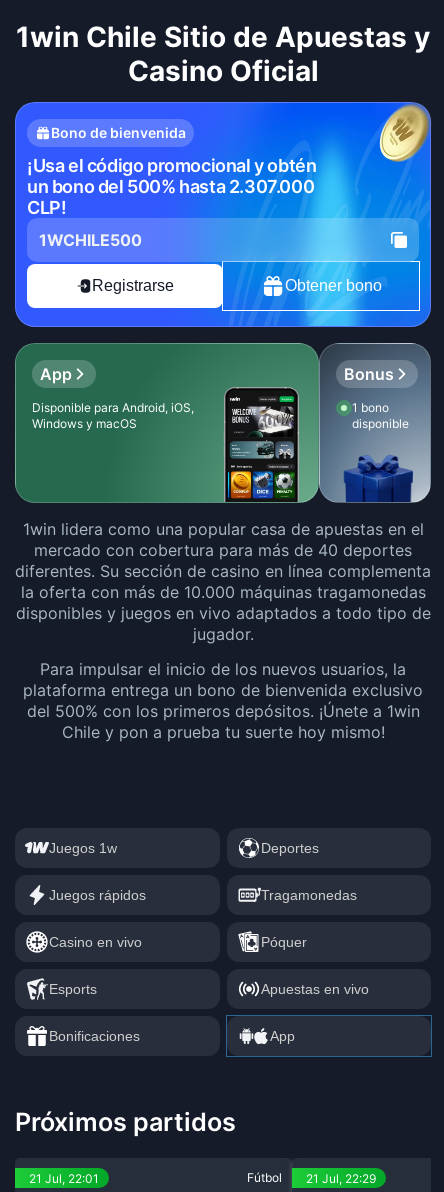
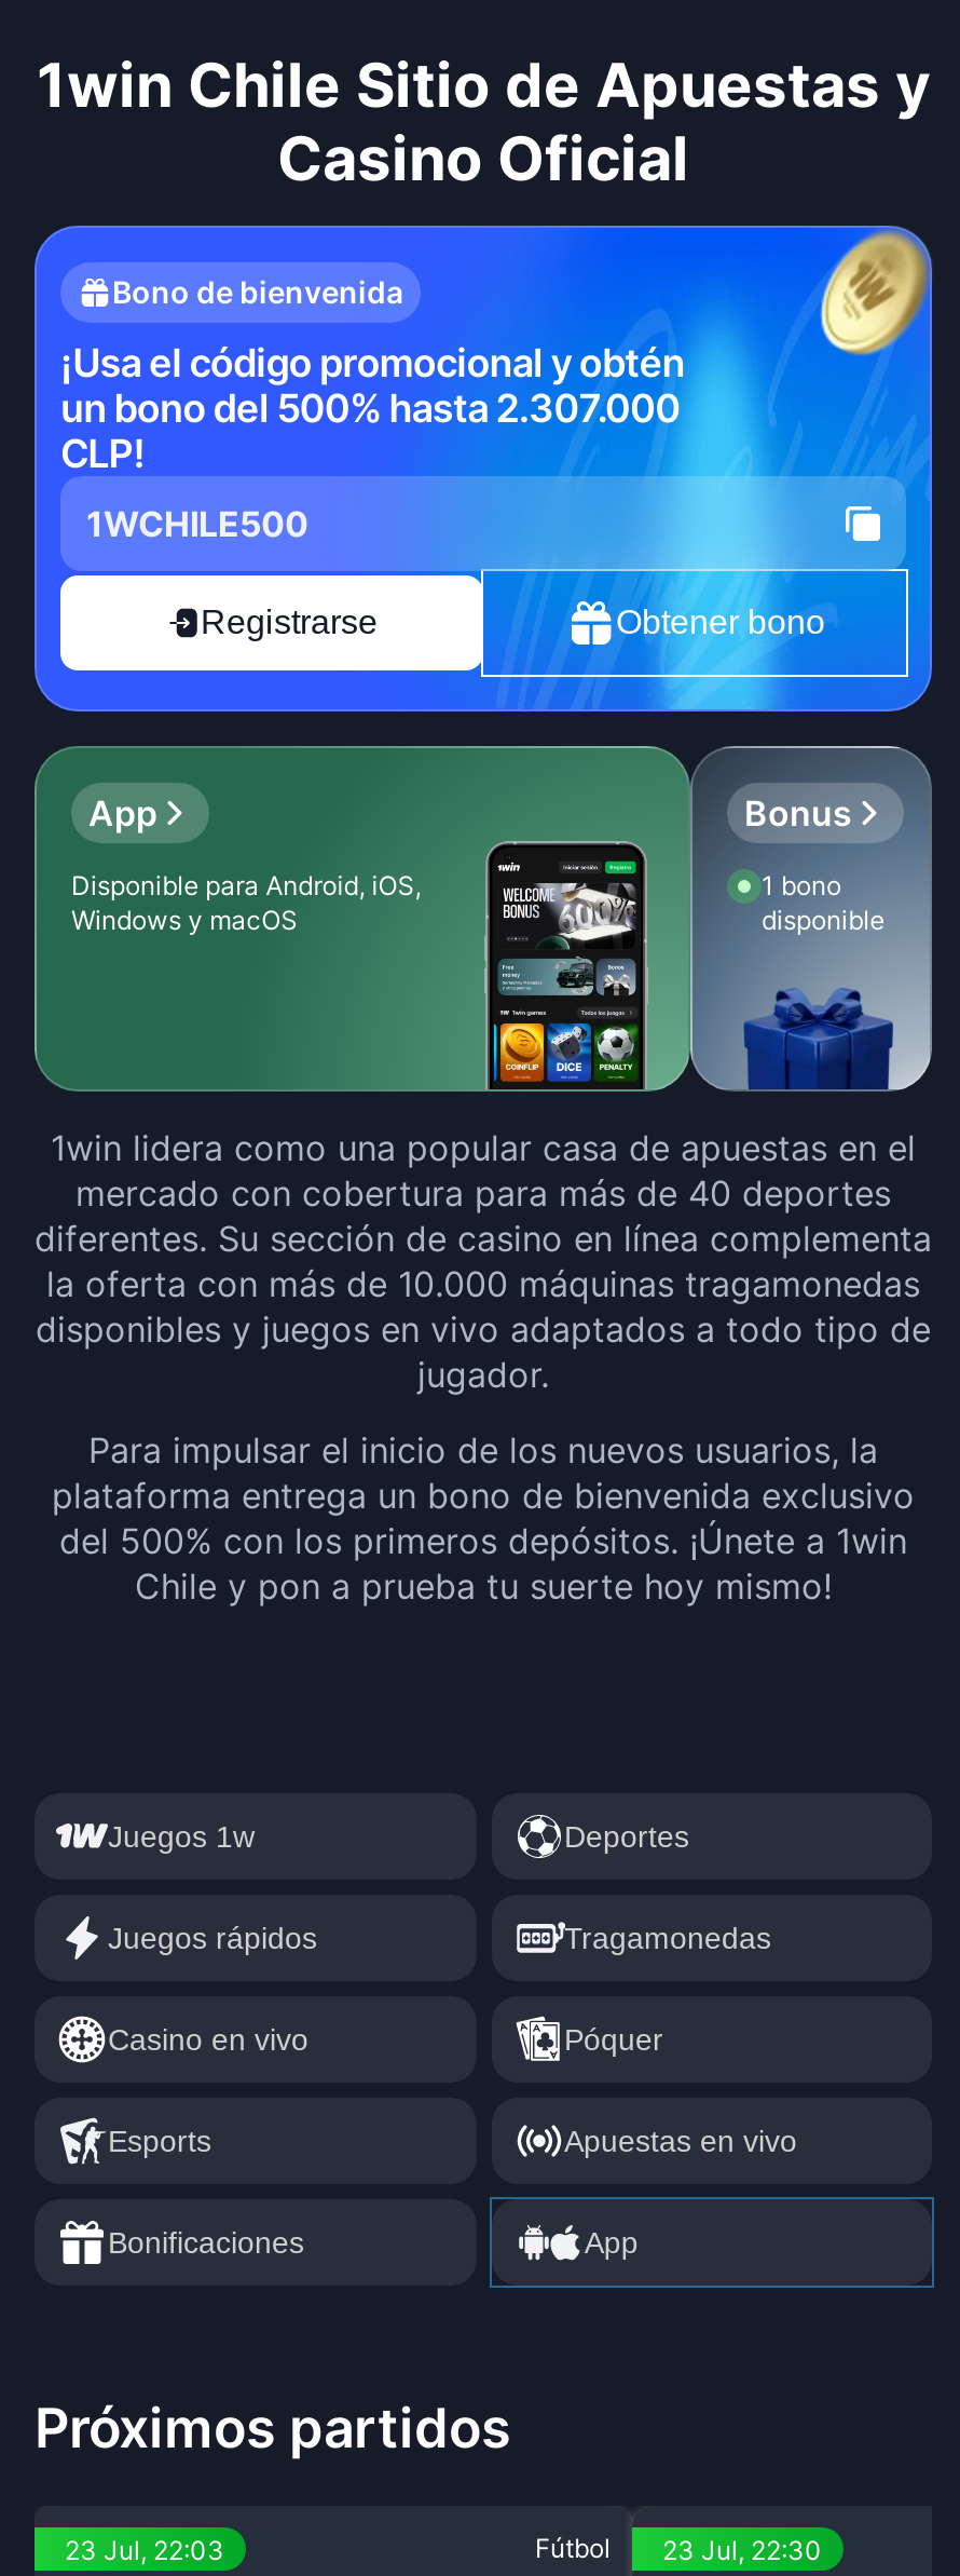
[29,1171,99,1186] 21 Jul, 22:01 -> [65,2534,224,2566] 23 Jul, 22:03
[247,1170,376,1186] Fútbol 21 Jul, 22:29 -> [535,2532,822,2566] Fútbol 23 Jul, 22:30

